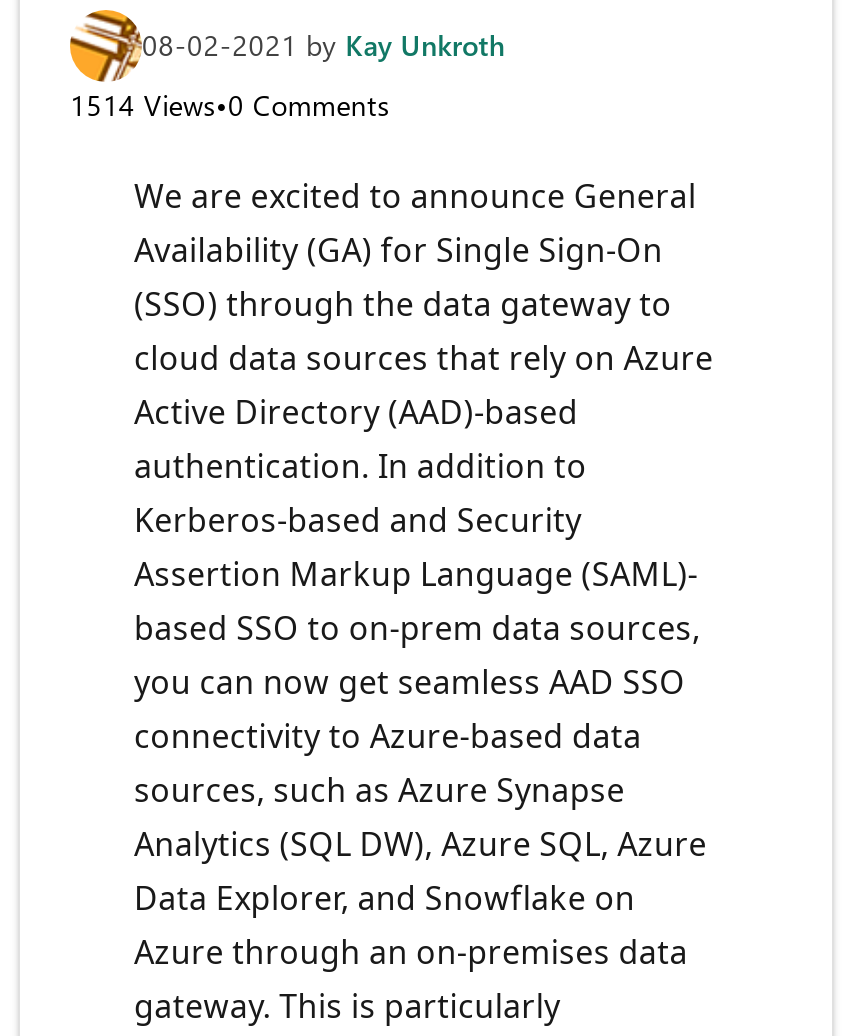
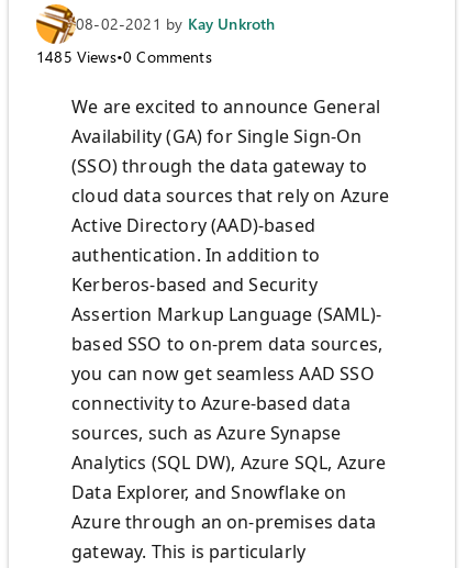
[70,87,390,125] 1514 Views•0 Comments -> [36,47,212,67] 1485 Views•0 Comments

